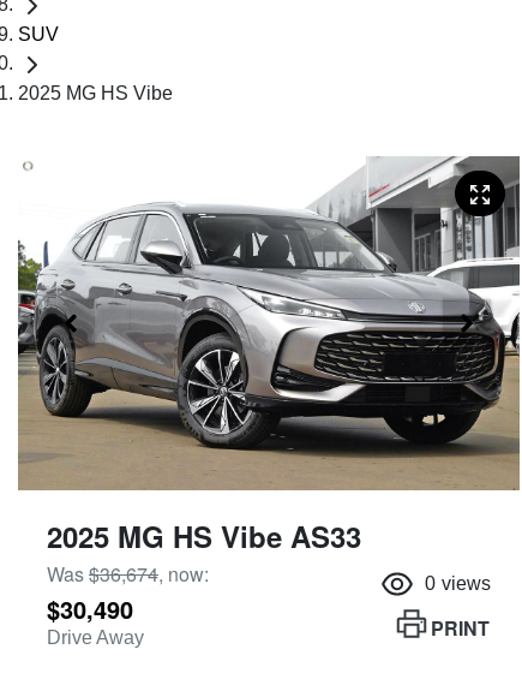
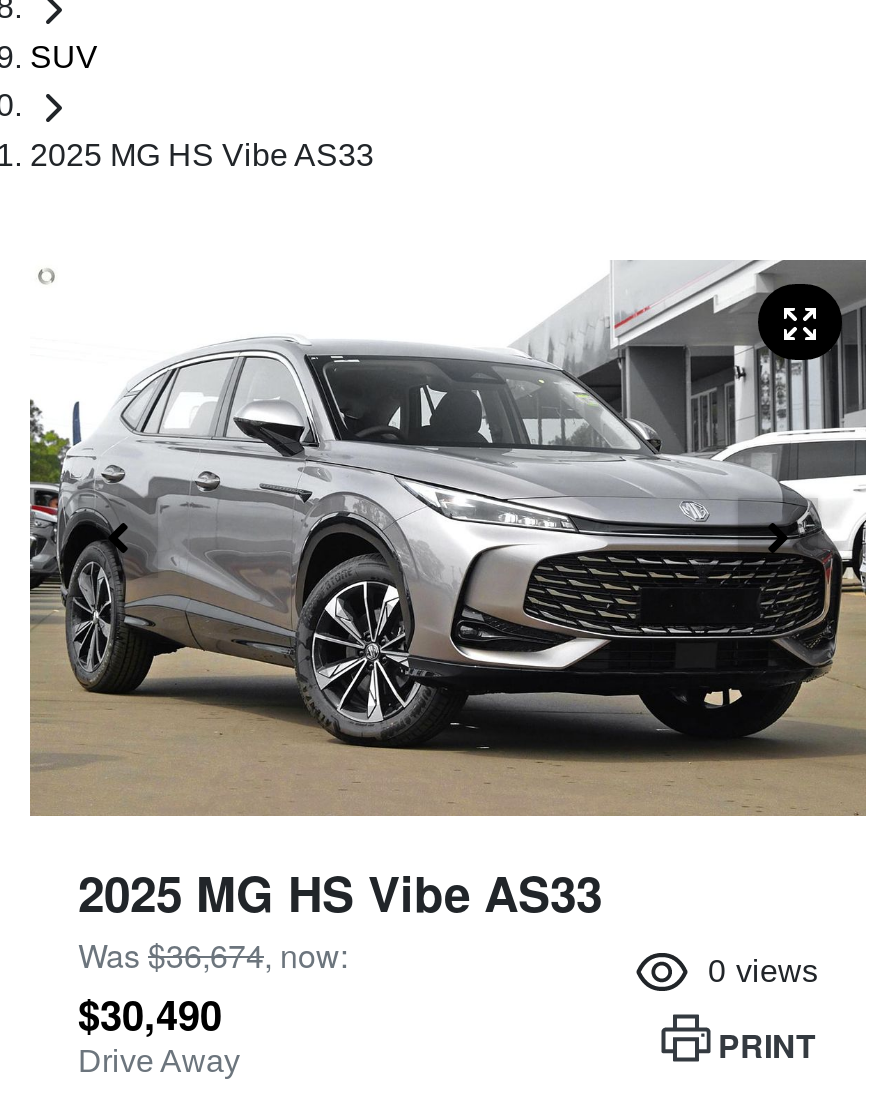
[18,83,173,103] 2025 MG HS Vibe -> [30,138,374,172] 2025 MG HS Vibe AS33

